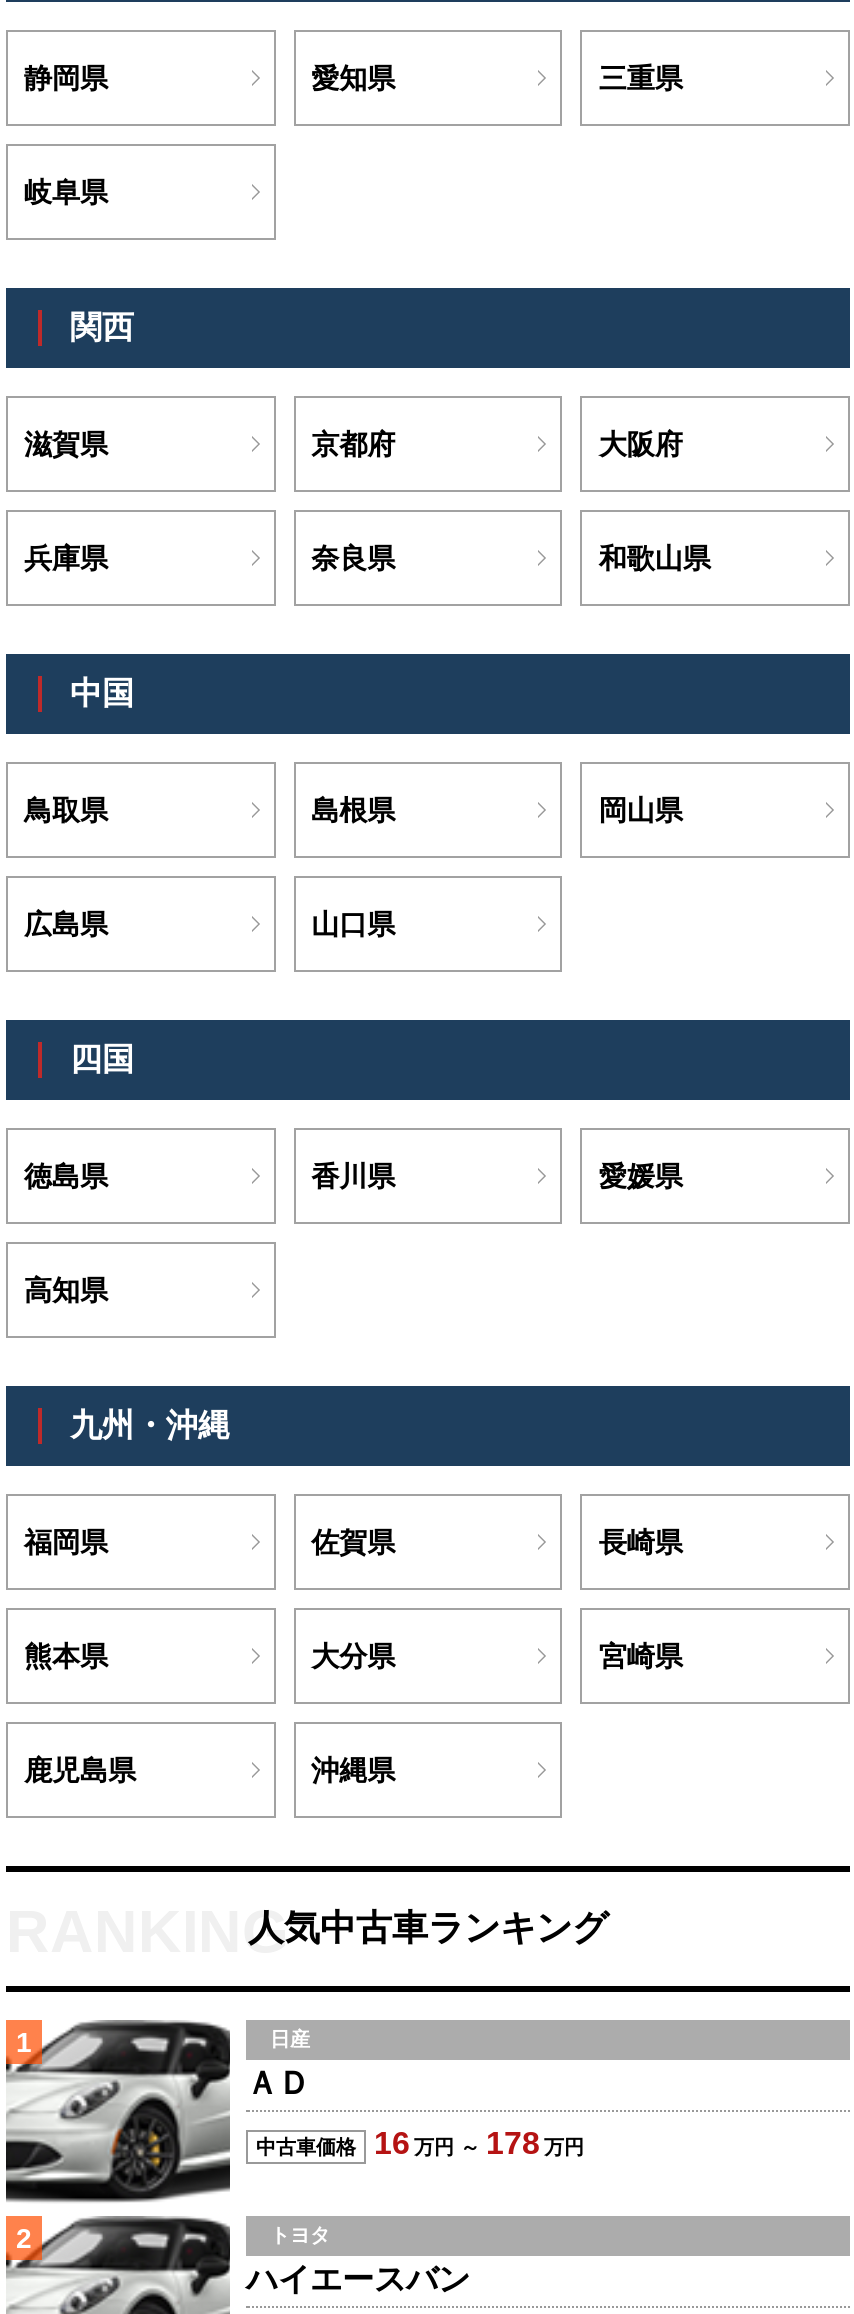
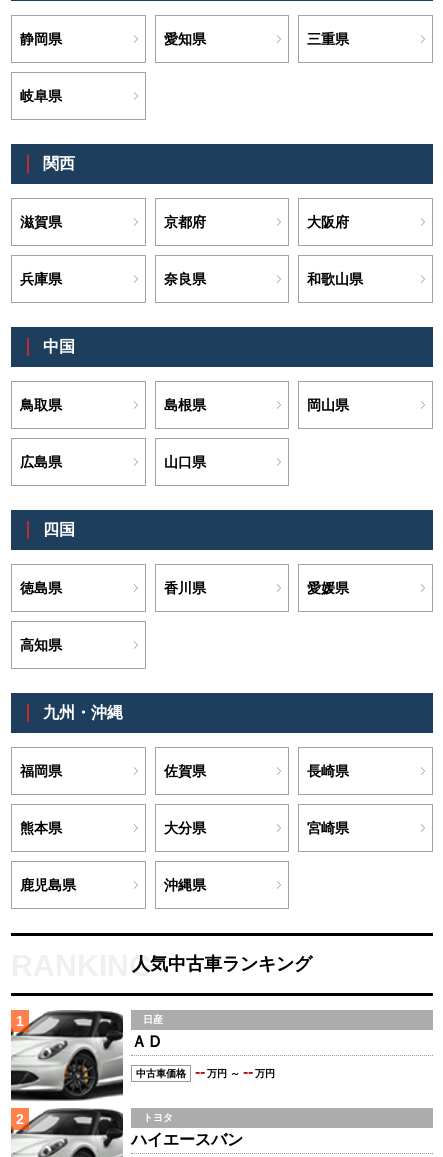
[374,2126,584,2160] 16 万円 ～178 万円 -> [195,1063,275,1080] -- 万円 ～-- 万円

